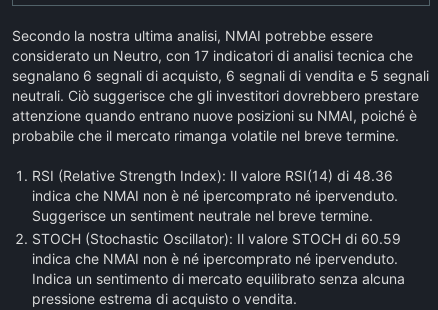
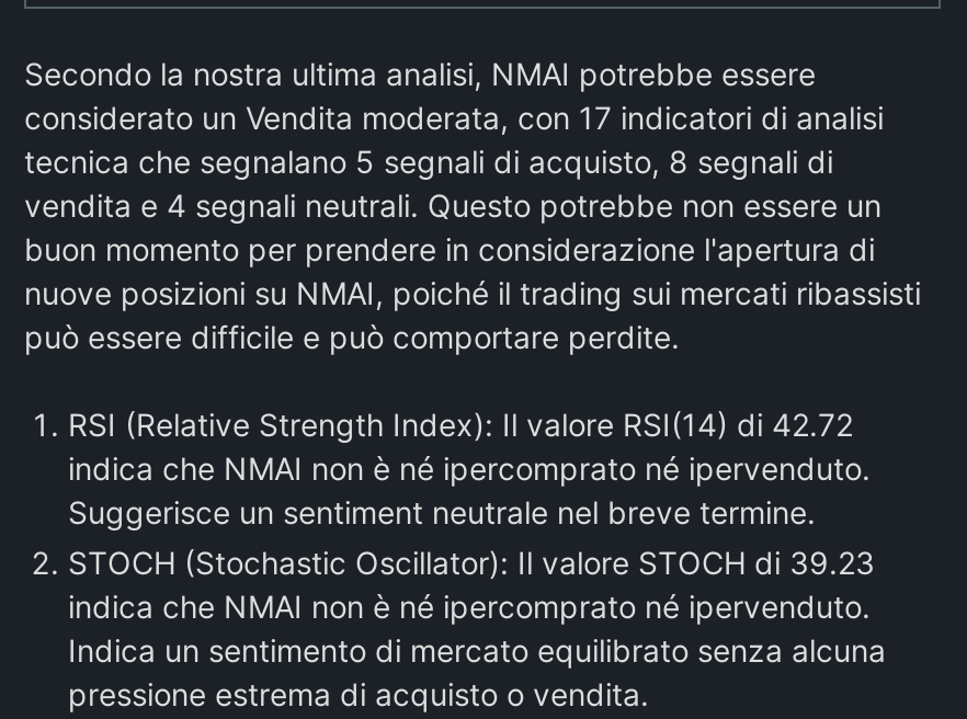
[12,46,429,143] considerato un Neutro, con 17 indicatori di analisi tecnica che | segnalano 6 segnali di acquisto, 6 segnali di vendita e 5 segnali | neutrali. Ciò suggerisce che gli investitori dovrebbero prestare | attenzione quando entrano nuove posizioni su NMAI, poiché è | probabile che il mercato rimanga volatile nel breve termine. -> [24,98,921,354] considerato un Vendita moderata, con 17 indicatori di analisi | tecnica che segnalano 5 segnali di acquisto, 8 segnali di | vendita e 4 segnali neutrali. Questo potrebbe non essere un | buon momento per prendere in considerazione l'apertura di | nuove posizioni su NMAI, poiché il trading sui mercati ribassisti | può essere difficile e può comportare perdite.
[32,166,393,183] RSI (Relative Strength Index): Il valore RSI(14) di 48.36 -> [68,404,853,442] RSI (Relative Strength Index): Il valore RSI(14) di 42.72
[32,229,401,246] STOCH (Stochastic Oscillator): Il valore STOCH di 60.59 -> [68,543,875,580] STOCH (Stochastic Oscillator): Il valore STOCH di 39.23

